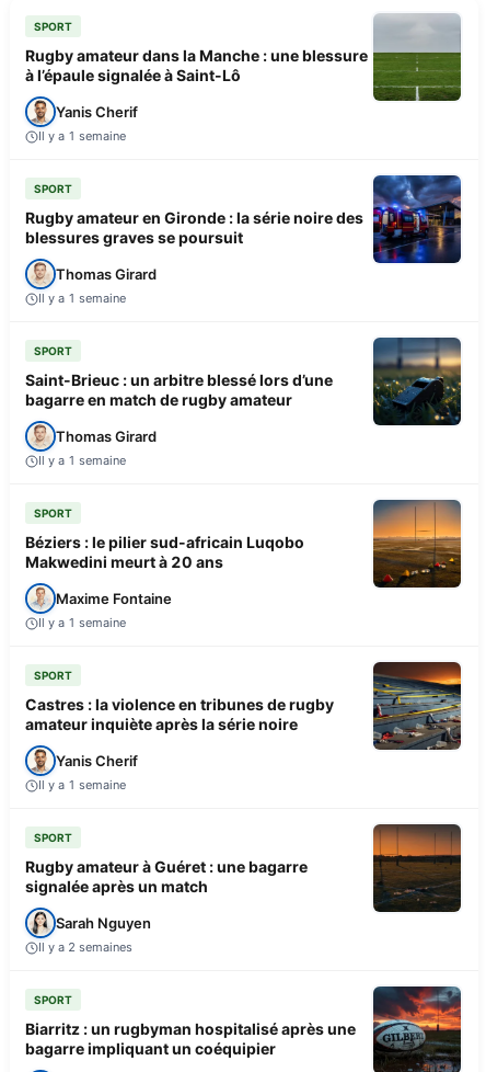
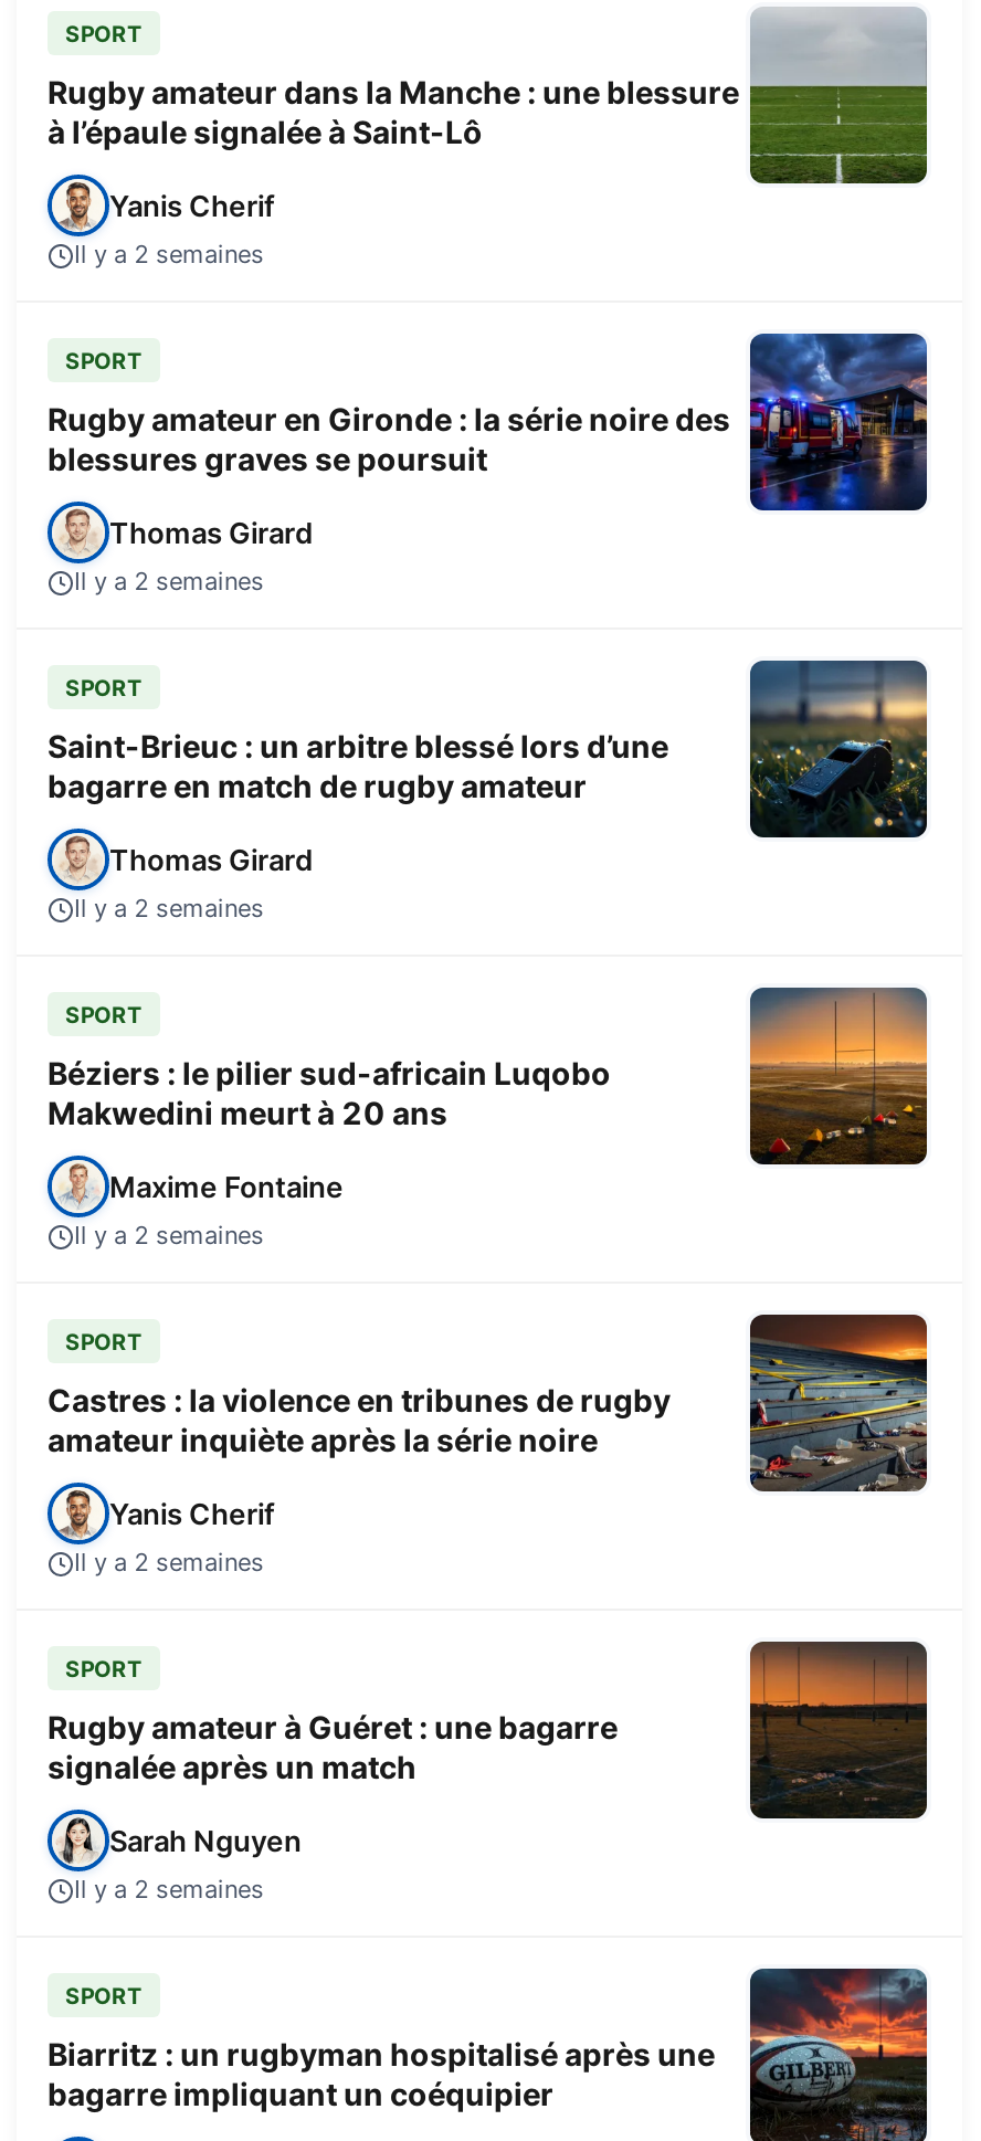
[38,128,126,144] Il y a 1 semaine -> [74,239,264,270] Il y a 2 semaines
[38,291,126,306] Il y a 1 semaine -> [74,566,264,597] Il y a 2 semaines
[38,453,126,468] Il y a 1 semaine -> [74,893,264,924] Il y a 2 semaines
[38,615,126,630] Il y a 1 semaine -> [74,1220,264,1251] Il y a 2 semaines
[38,777,126,793] Il y a 1 semaine -> [74,1547,264,1578] Il y a 2 semaines

